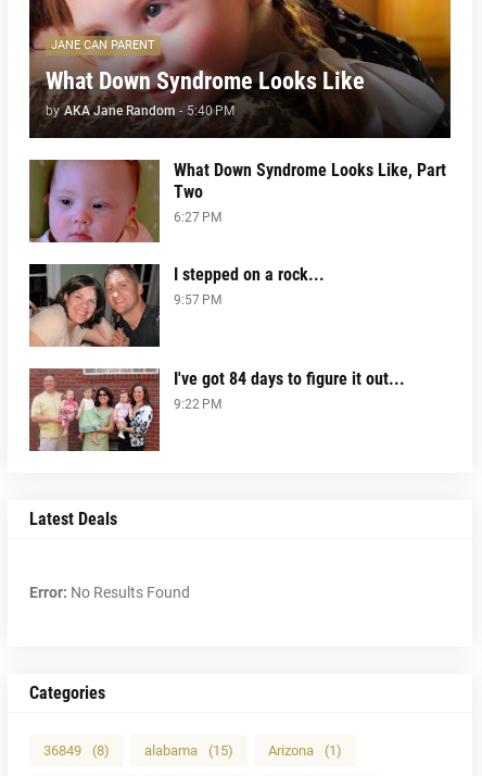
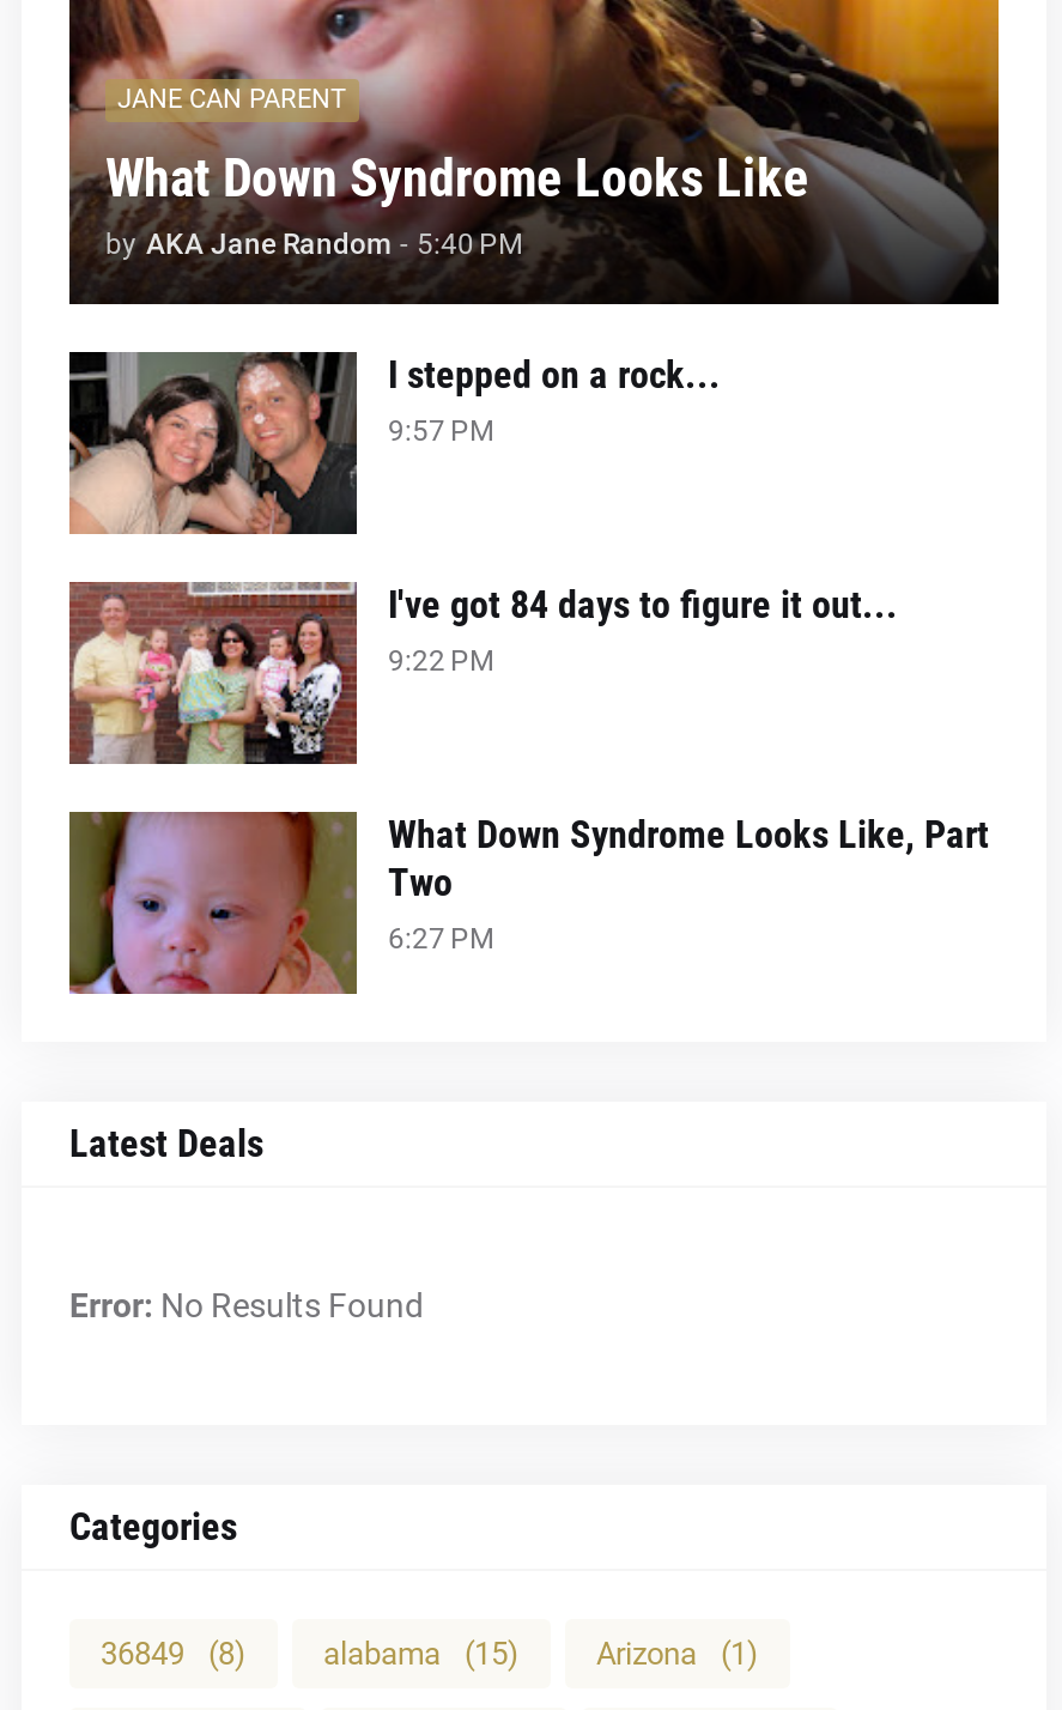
moved [29,159,446,243] -> [69,811,989,996]: [image] | What Down Syndrome Looks Like, Part | Two | 6:27 PM
moved [27,262,405,412] -> [65,347,898,677]: [image] | I stepped on a rock... | 9:57 PM | I've got 84 days to figure it out... | 9:22 PM

